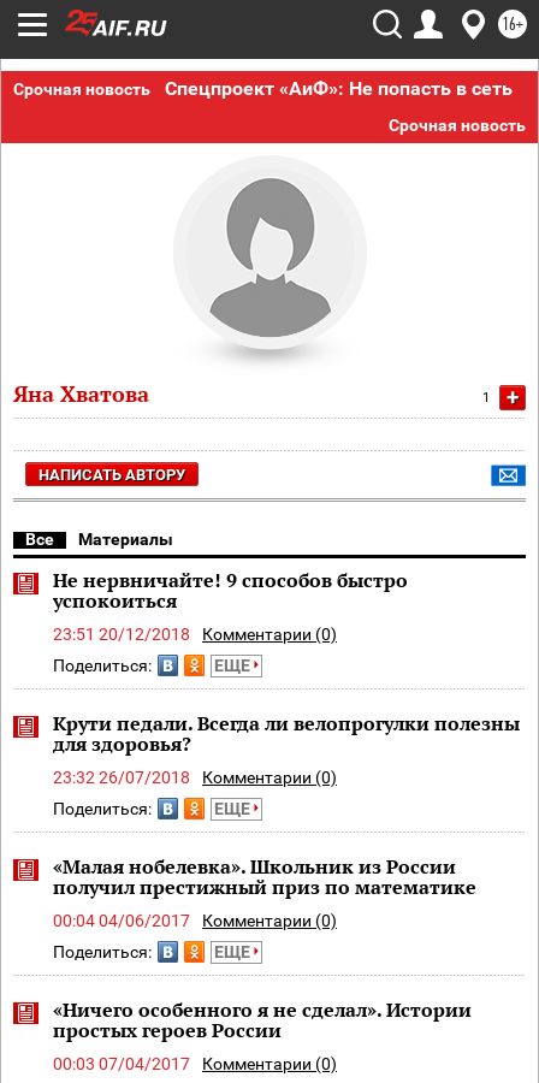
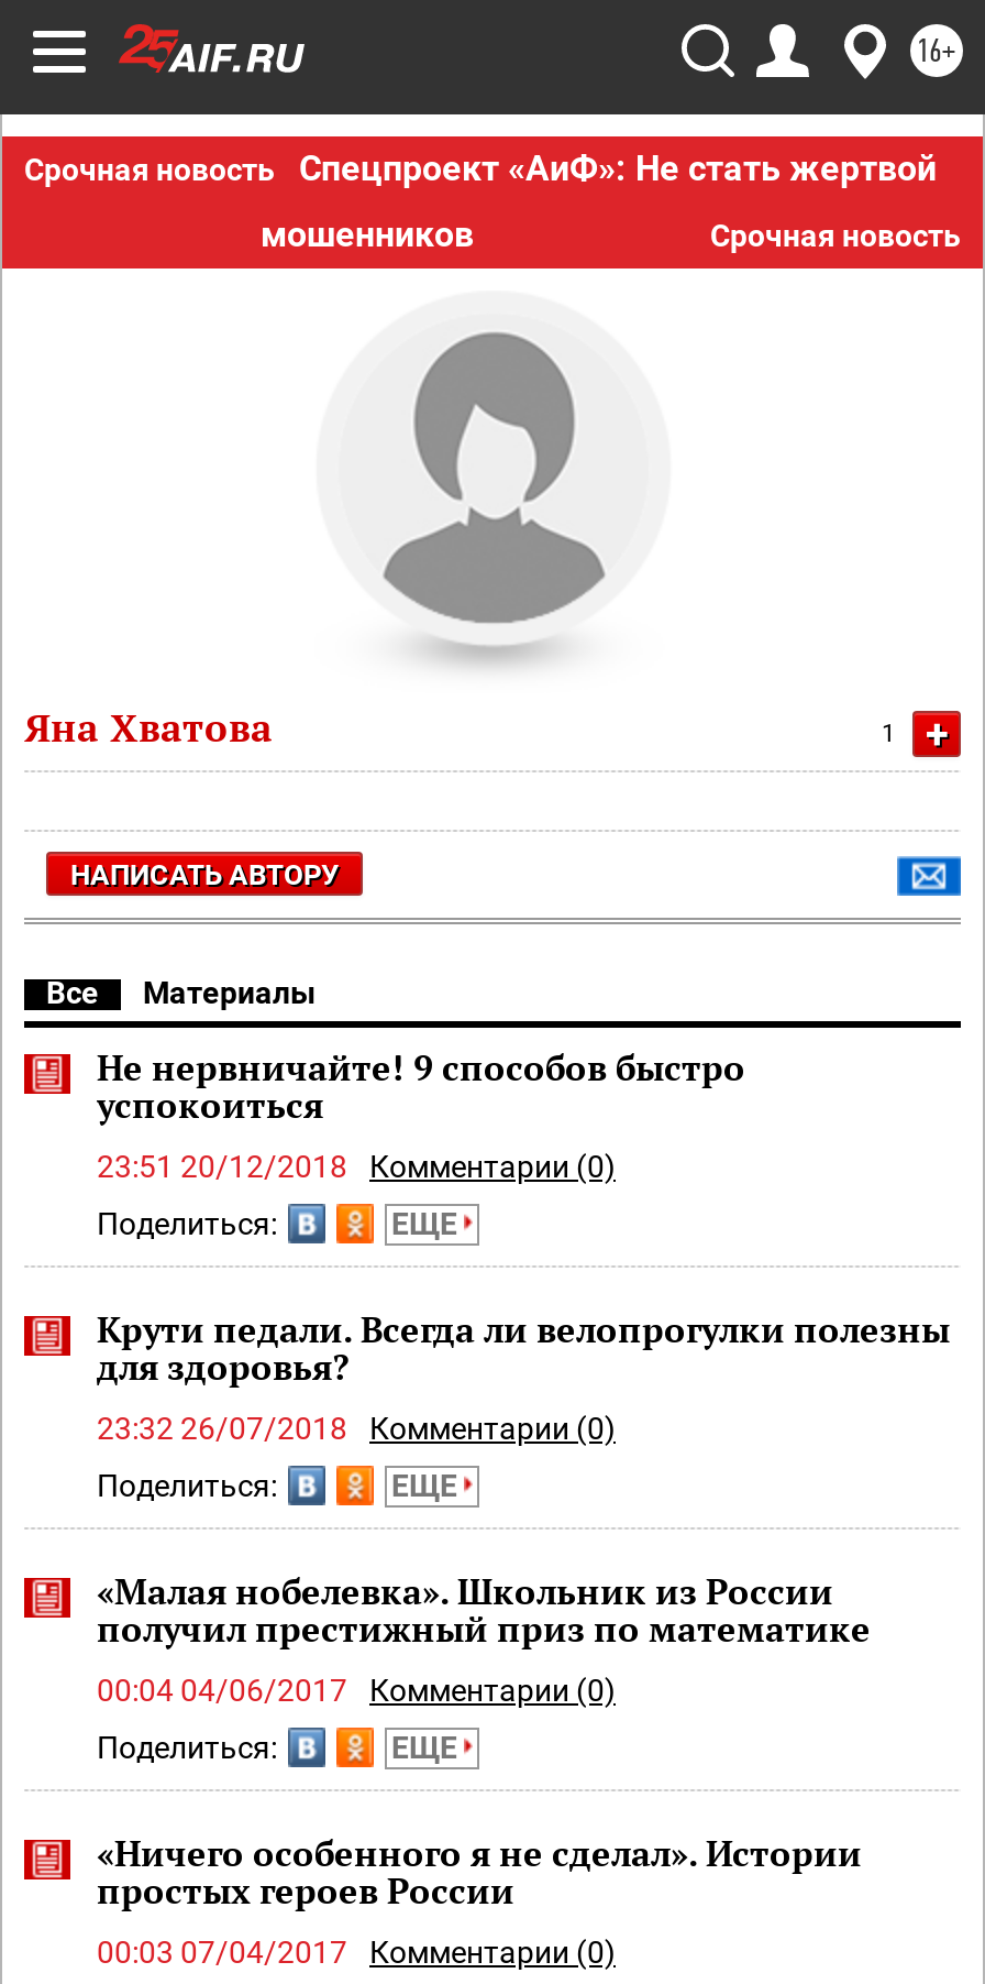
[164,77,512,100] Спецпроект «АиФ»: Не попасть в сеть -> [261,147,937,255] Спецпроект «АиФ»: Не стать жертвой | мошенников

